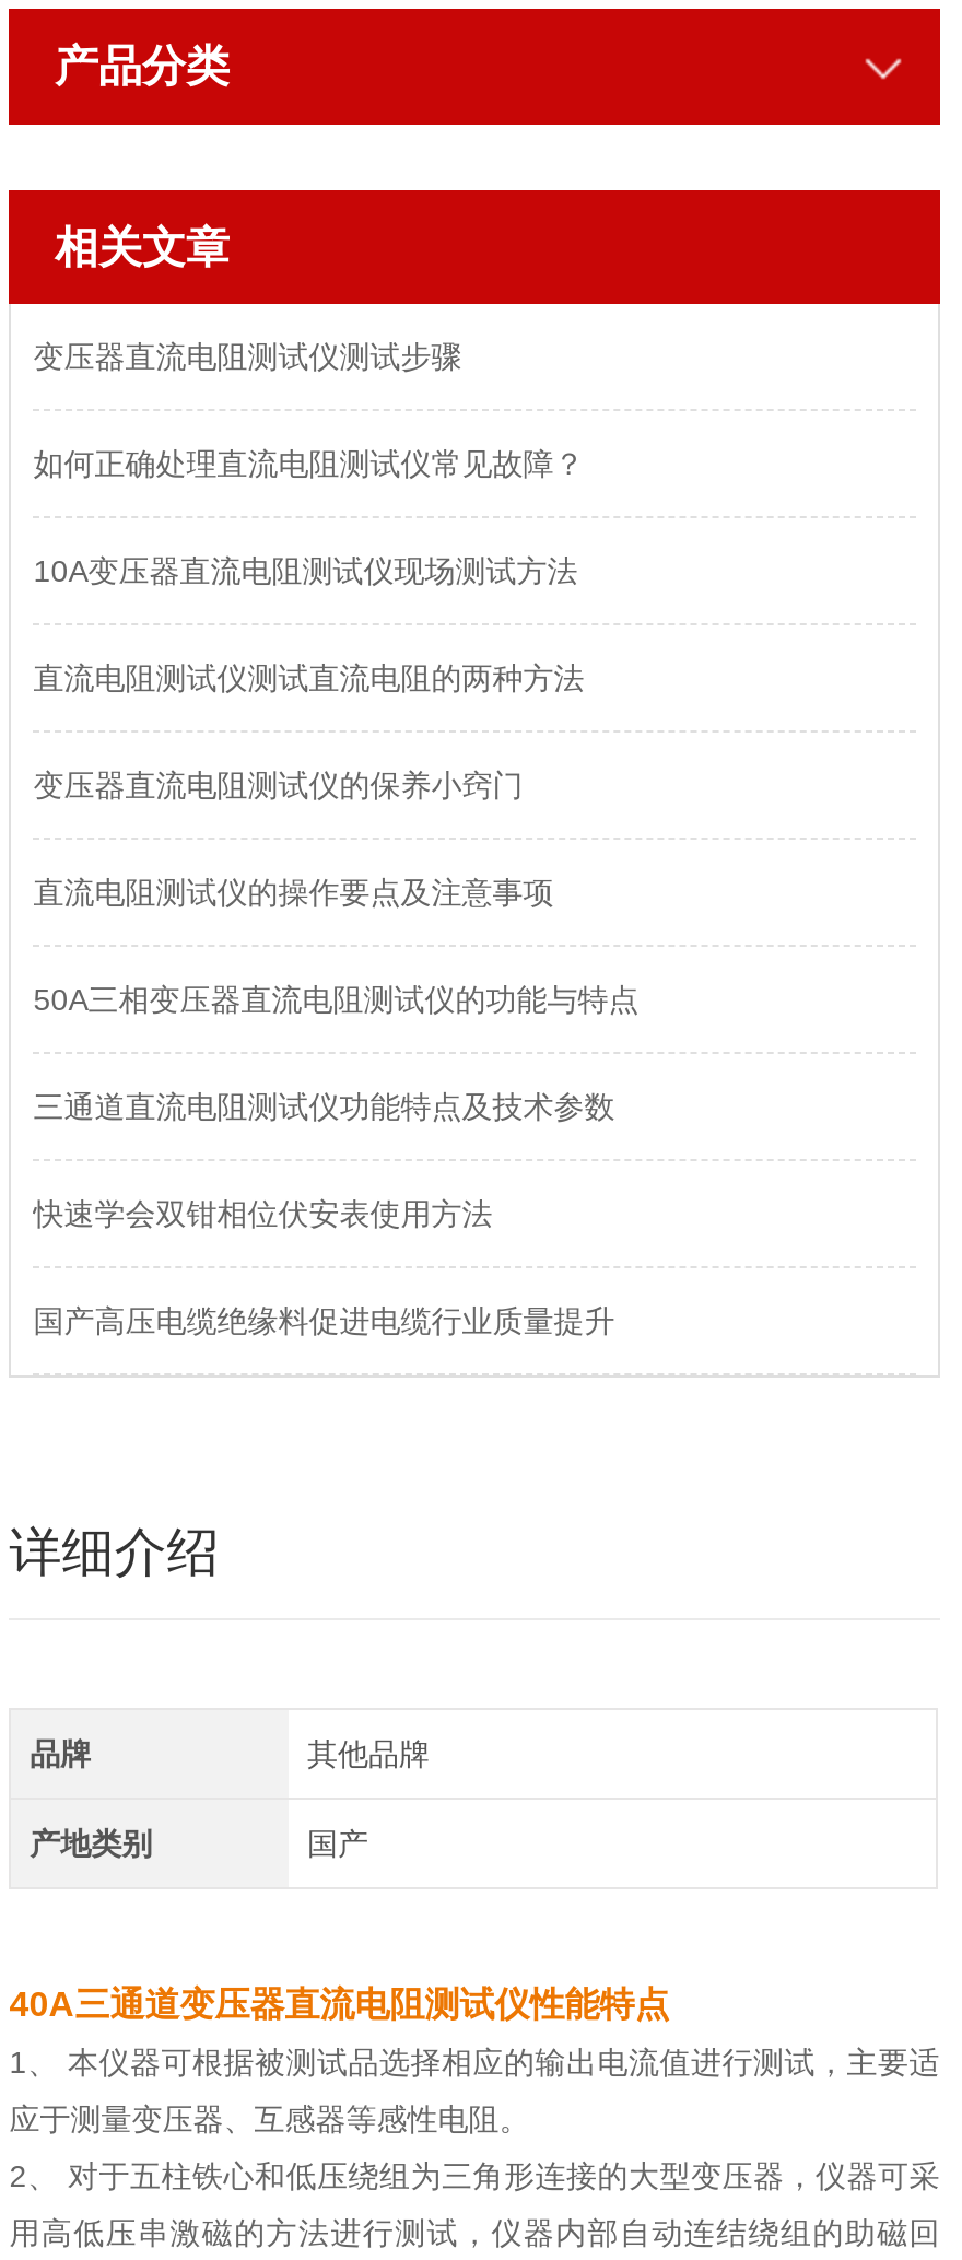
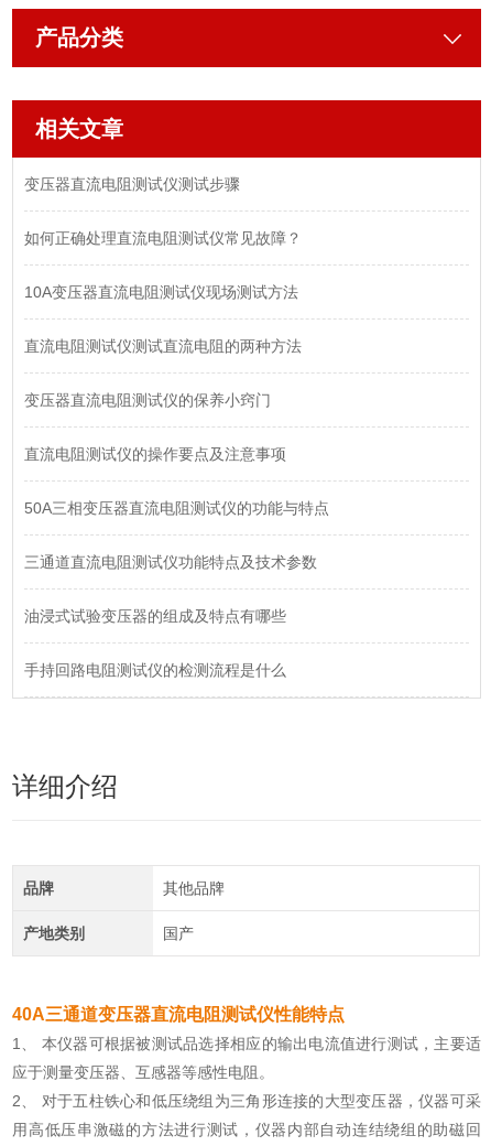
[33,1197,492,1232] 快速学会双钳相位伏安表使用方法 -> [24,607,286,625] 油浸式试验变压器的组成及特点有哪些
[33,1304,615,1339] 国产高压电缆绝缘料促进电缆行业质量提升 -> [24,661,286,679] 手持回路电阻测试仪的检测流程是什么

